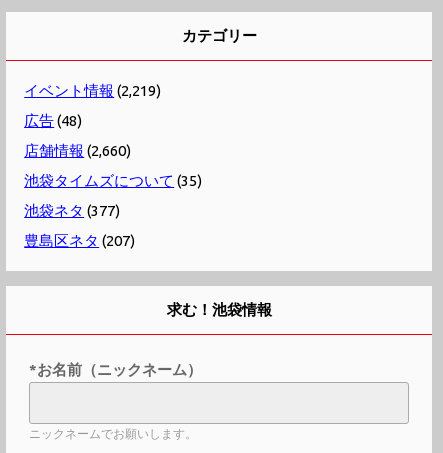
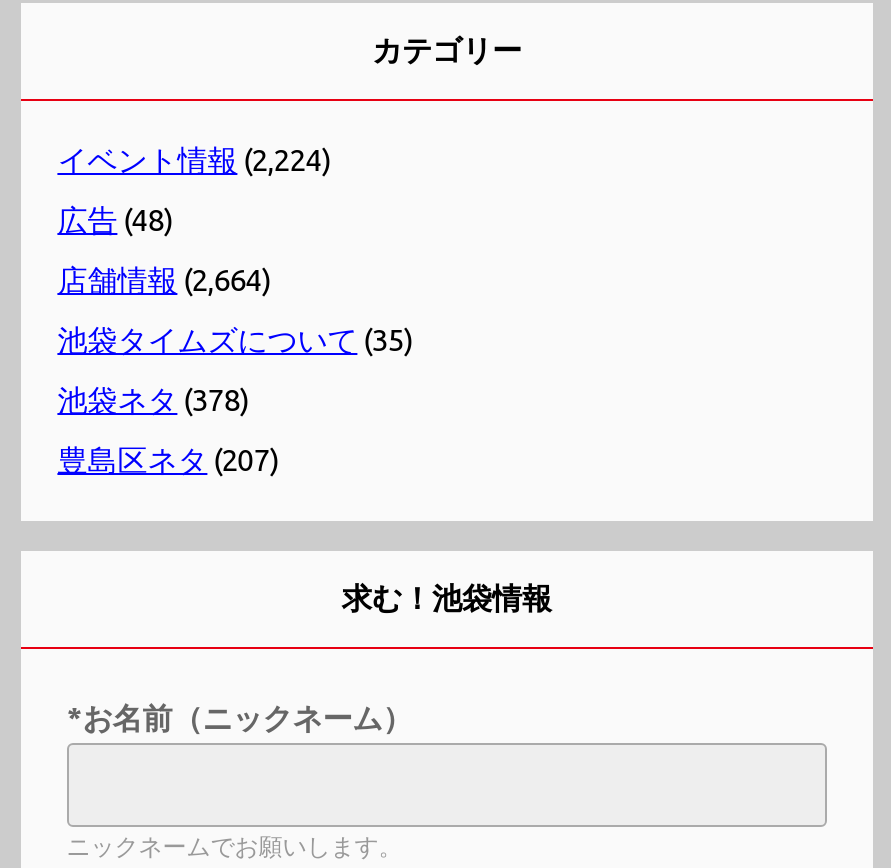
[24,82,161,99] イベント情報(2,219) -> [57,143,331,177] イベント情報(2,224)
[24,142,131,159] 店舗情報(2,660) -> [57,263,271,297] 店舗情報(2,664)
[24,202,120,219] 池袋ネタ(377) -> [57,383,249,417] 池袋ネタ(378)

